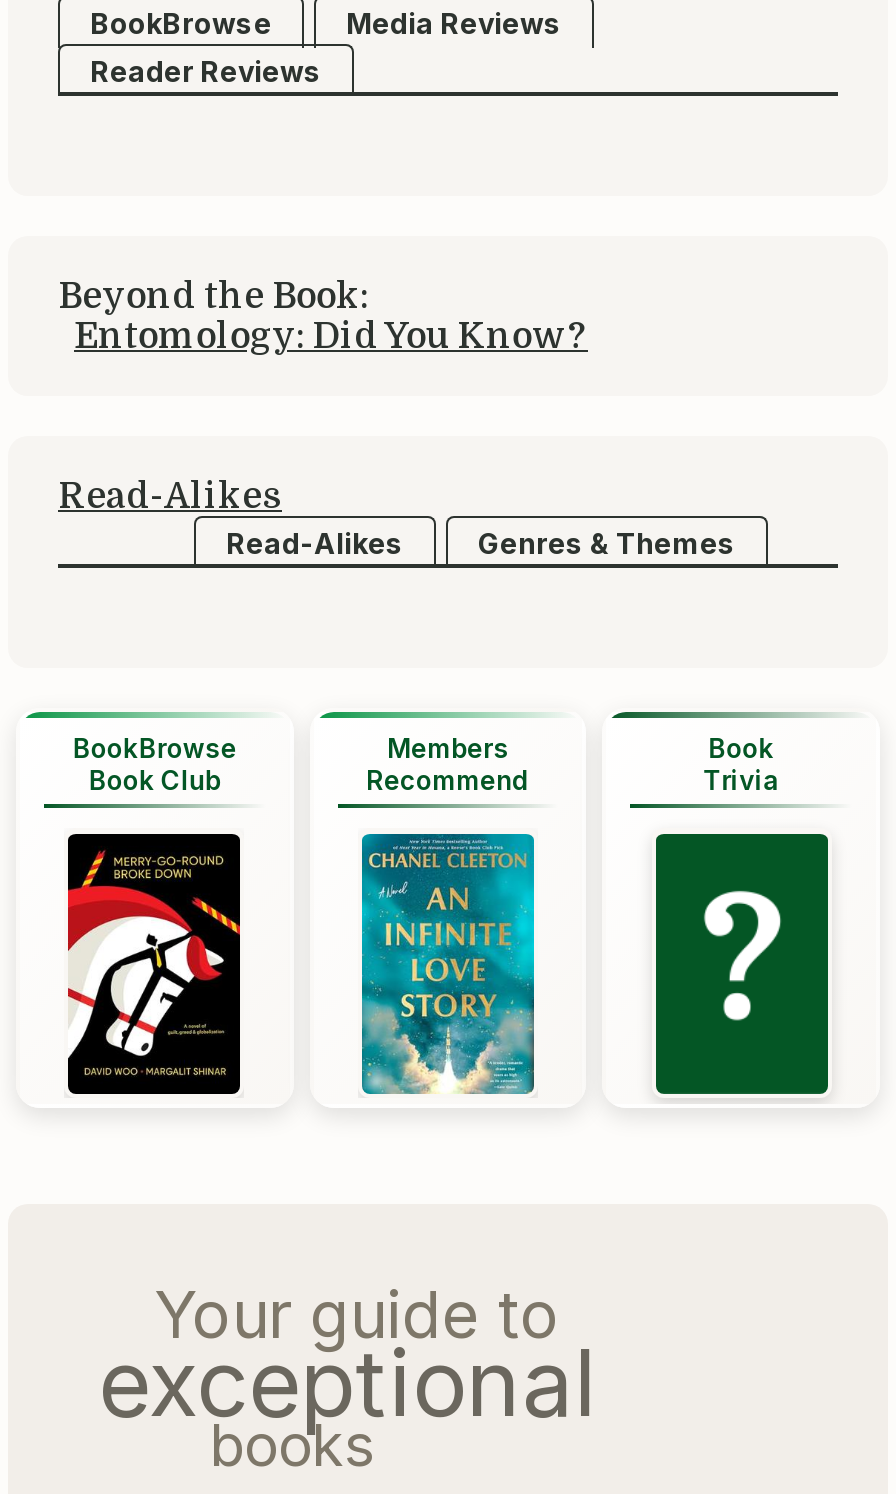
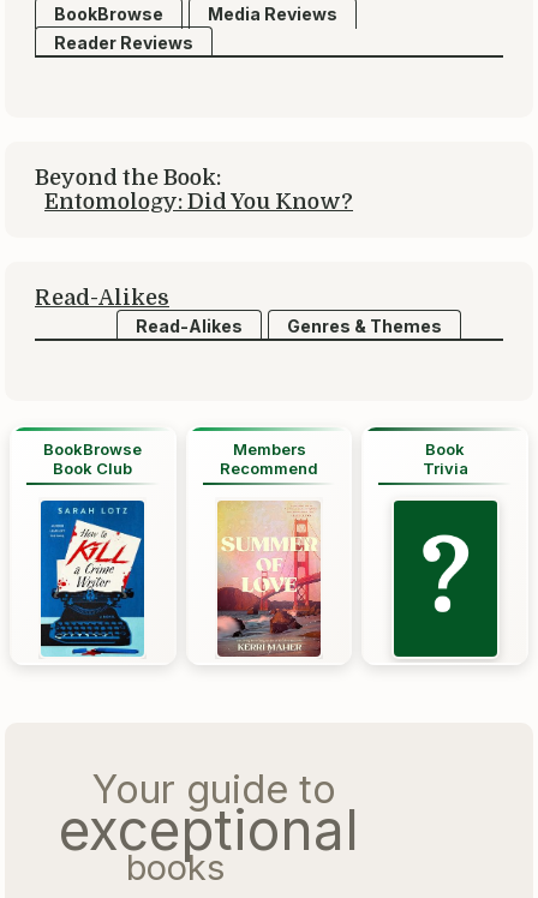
[66,832,242,1096] [image] -> [40,499,145,657] [image]
[360,832,536,1096] [image] -> [216,499,322,658] [image]

